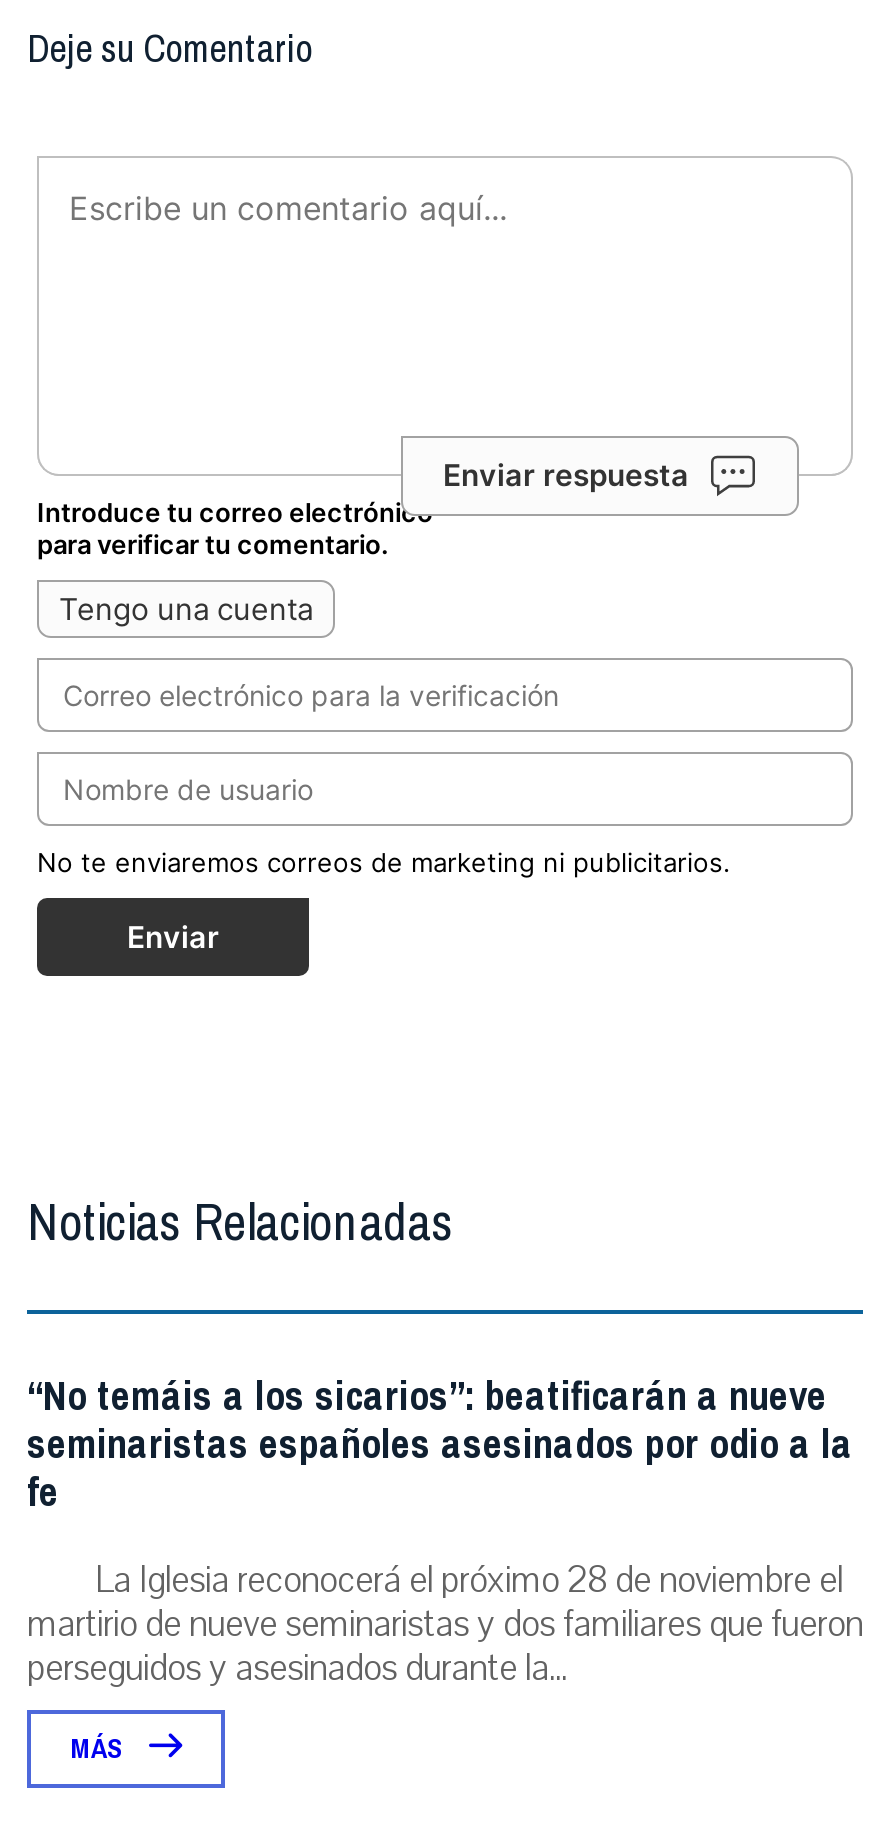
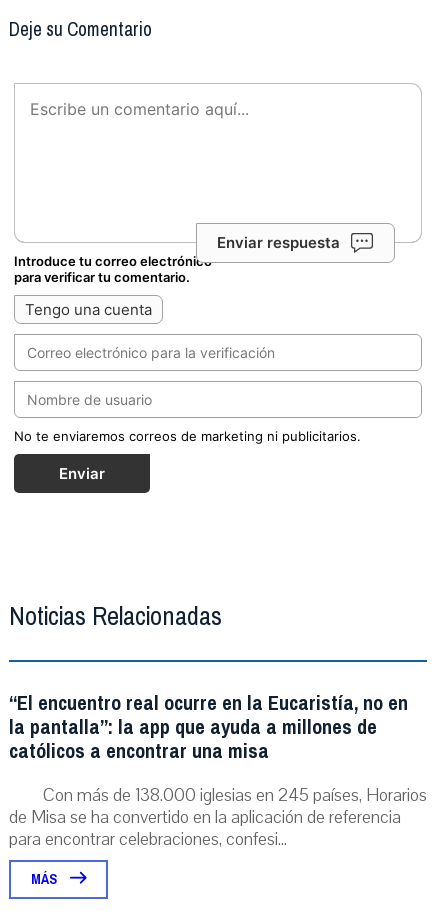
[27,1361,863,1693] “No temáis a los sicarios”: beatificarán a nueve | seminaristas españoles asesinados por odio a la | fe | La Iglesia reconocerá el próximo 28 de noviembre el | martirio de nueve seminaristas y dos familiares que fueron | perseguidos y asesinados durante la... -> [9,685,427,851] “El encuentro real ocurre en la Eucaristía, no en | la pantalla”: la app que ayuda a millones de | católicos a encontrar una misa | Con más de 138.000 iglesias en 245 países, Horarios | de Misa se ha convertido en la aplicación de referencia | para encontrar celebraciones, confesi...

